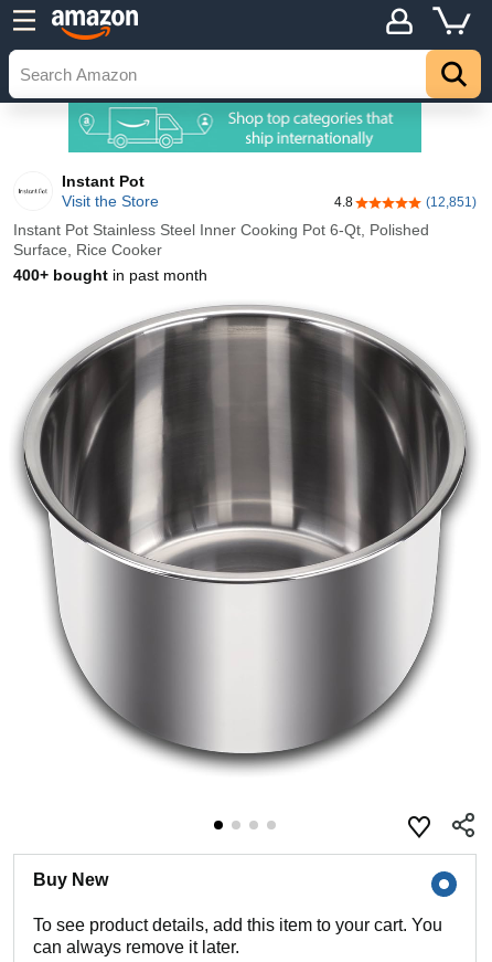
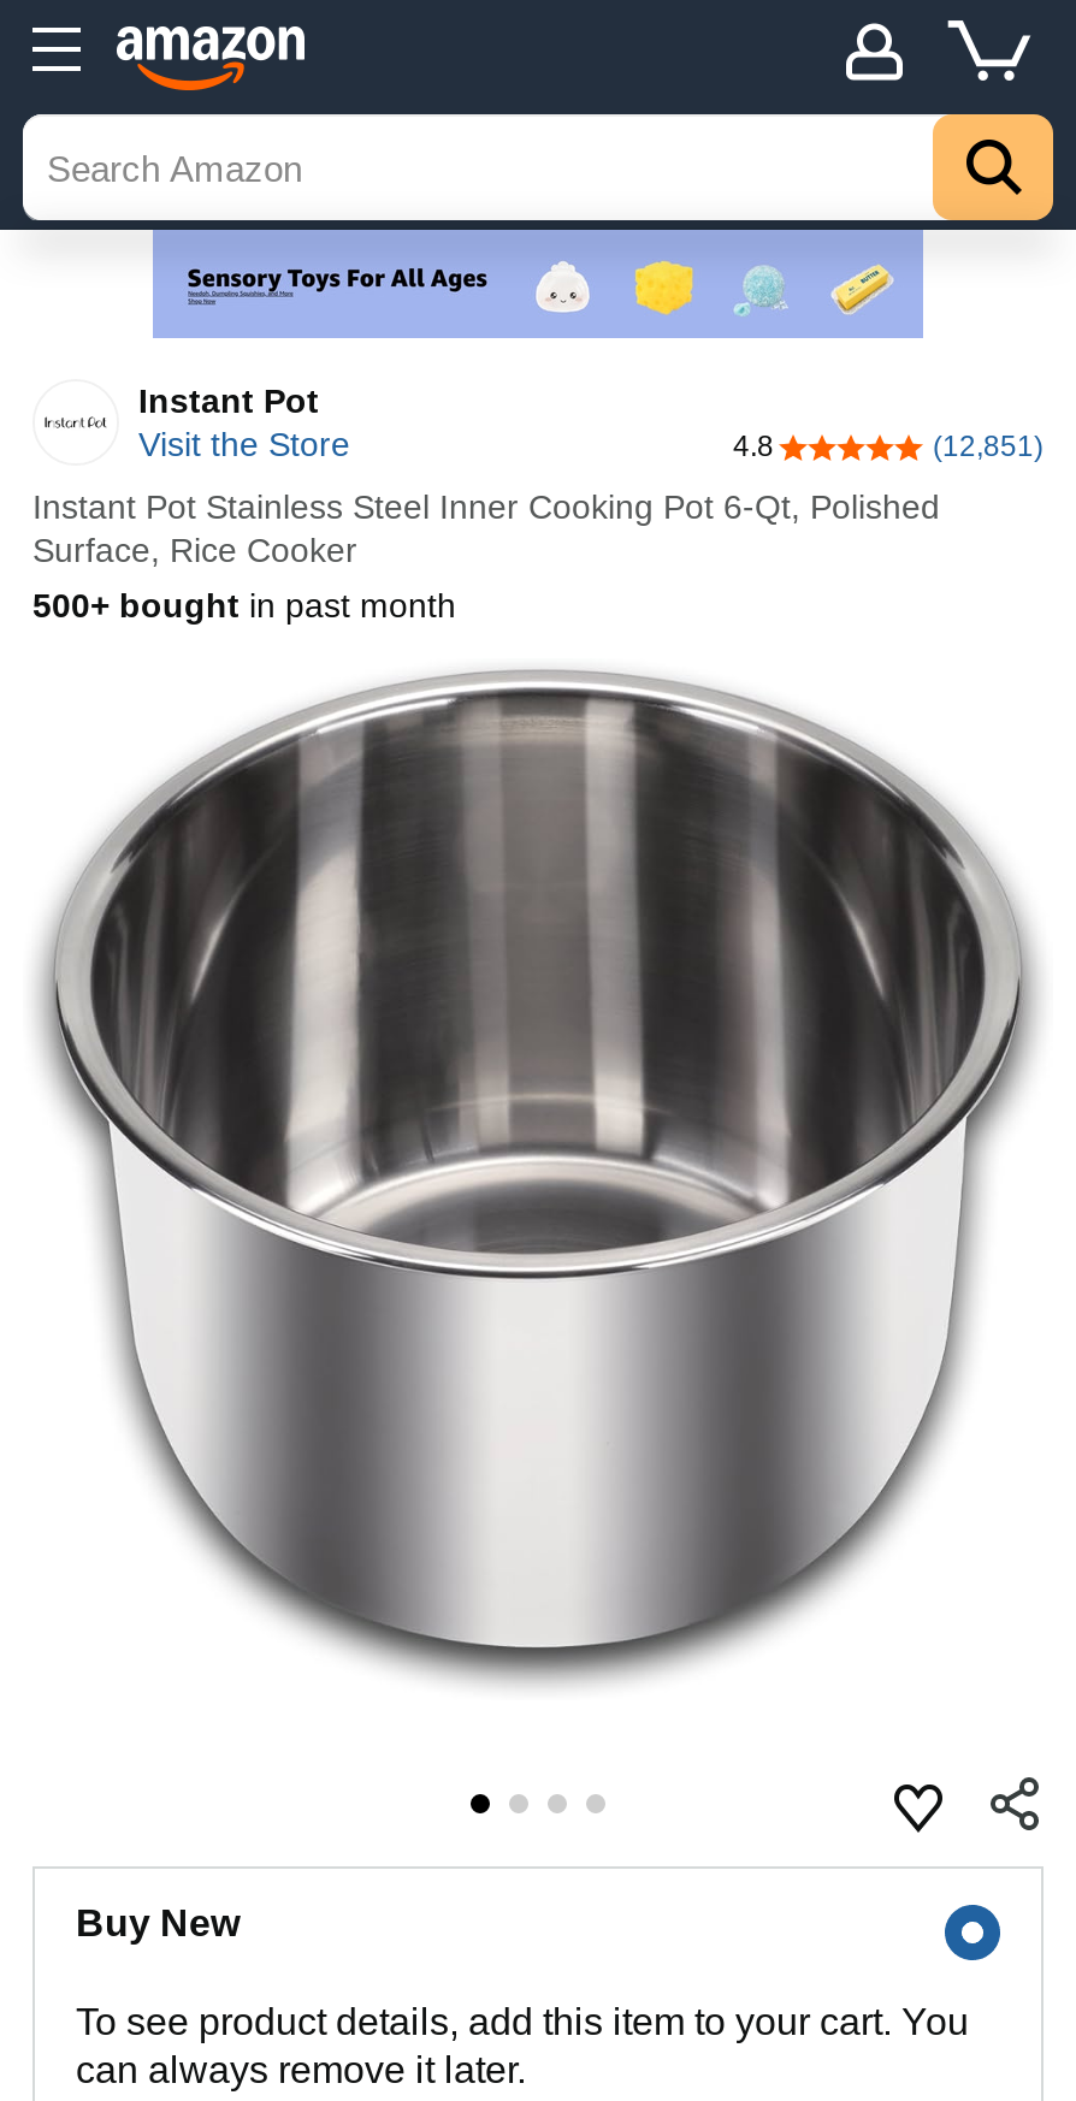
[67,102,423,154] [image] -> [153,227,923,338] [image]
[13,266,207,284] 400+ bought in past month -> [32,586,456,625] 500+ bought in past month

